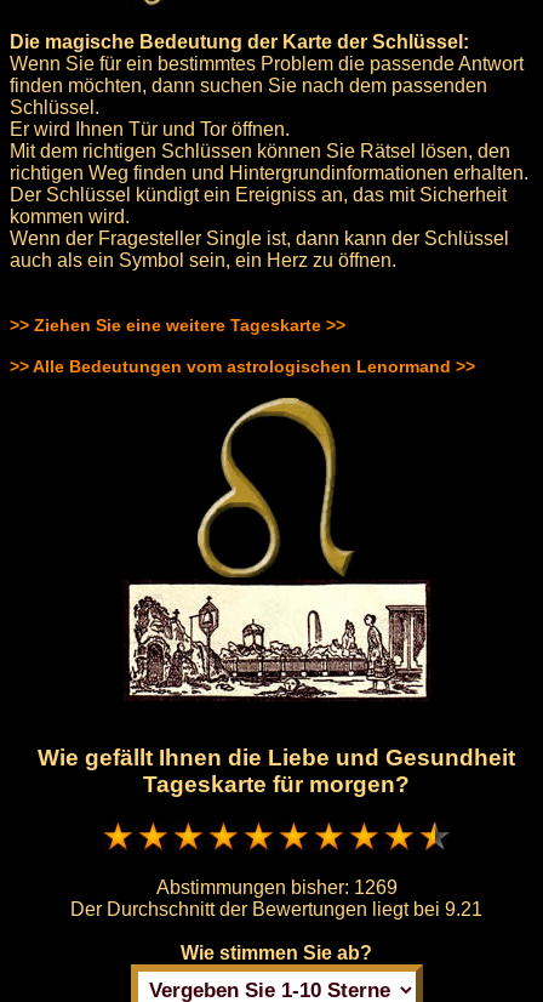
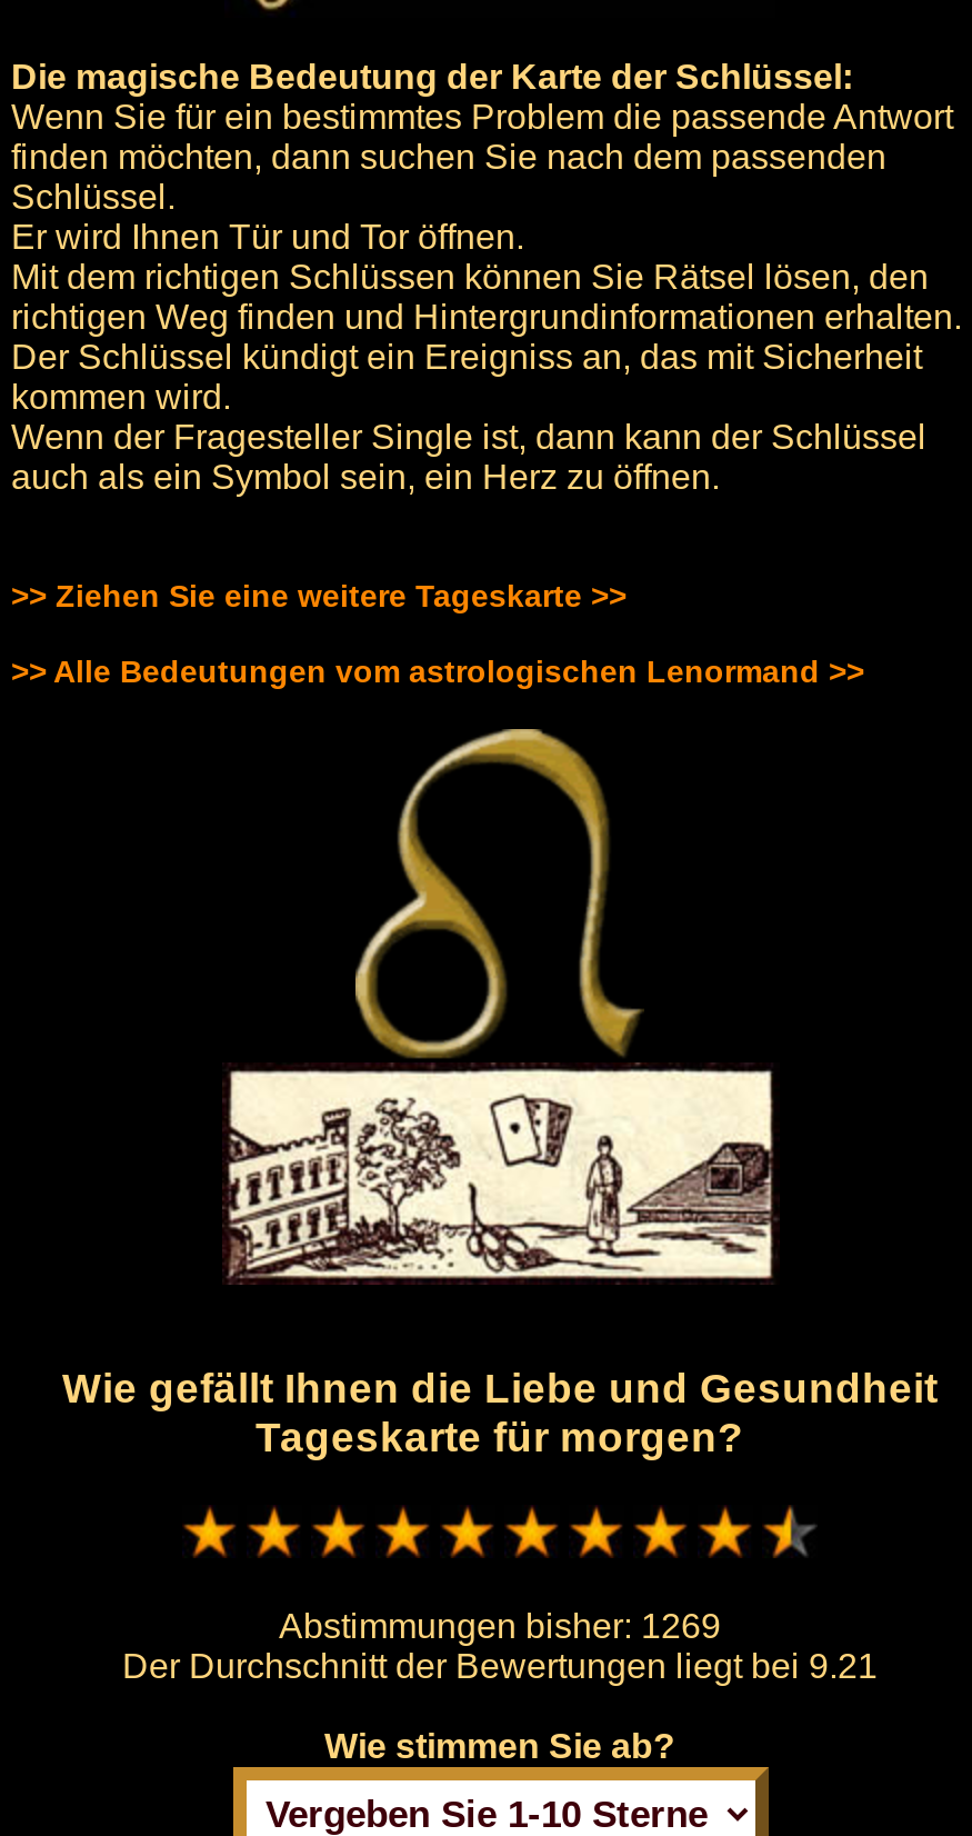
[128,582,430,699] [image] -> [227,1069,778,1280] [image]

